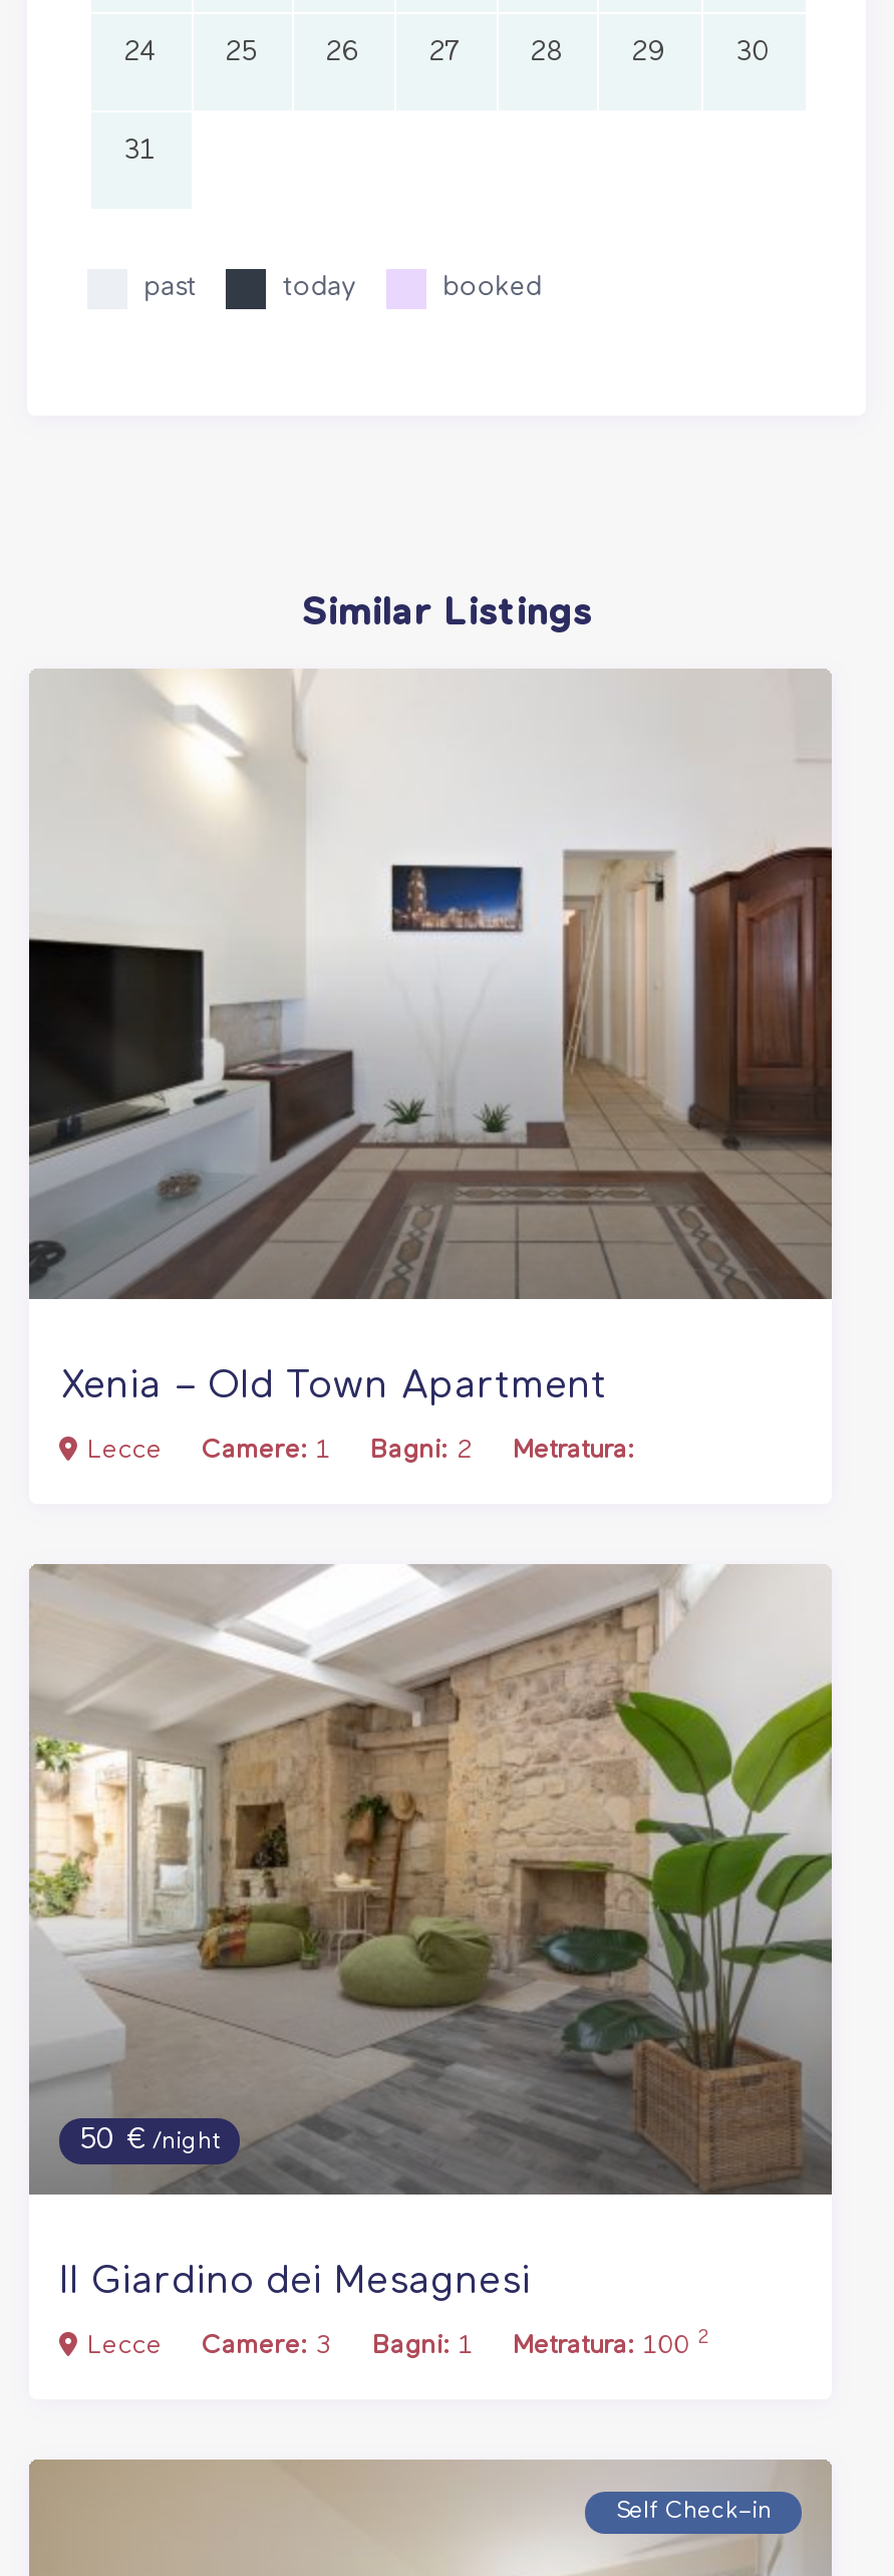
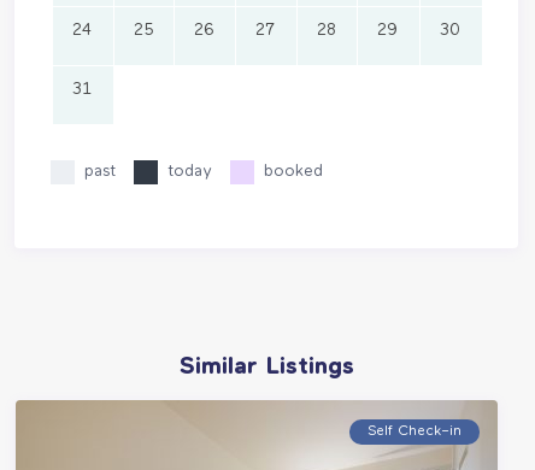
[27,671,832,1464] [image] | Xenia – Old Town Apartment | Lecce | Camere: 1 | Bagni: 2 | Metratura: -> none
[31,1562,832,2197] [image] | 50 €/night -> none
[59,2261,709,2359] Il Giardino dei Mesagnesi | Lecce | Camere: 3 | Bagni: 1 | Metratura: 100 2 -> none

